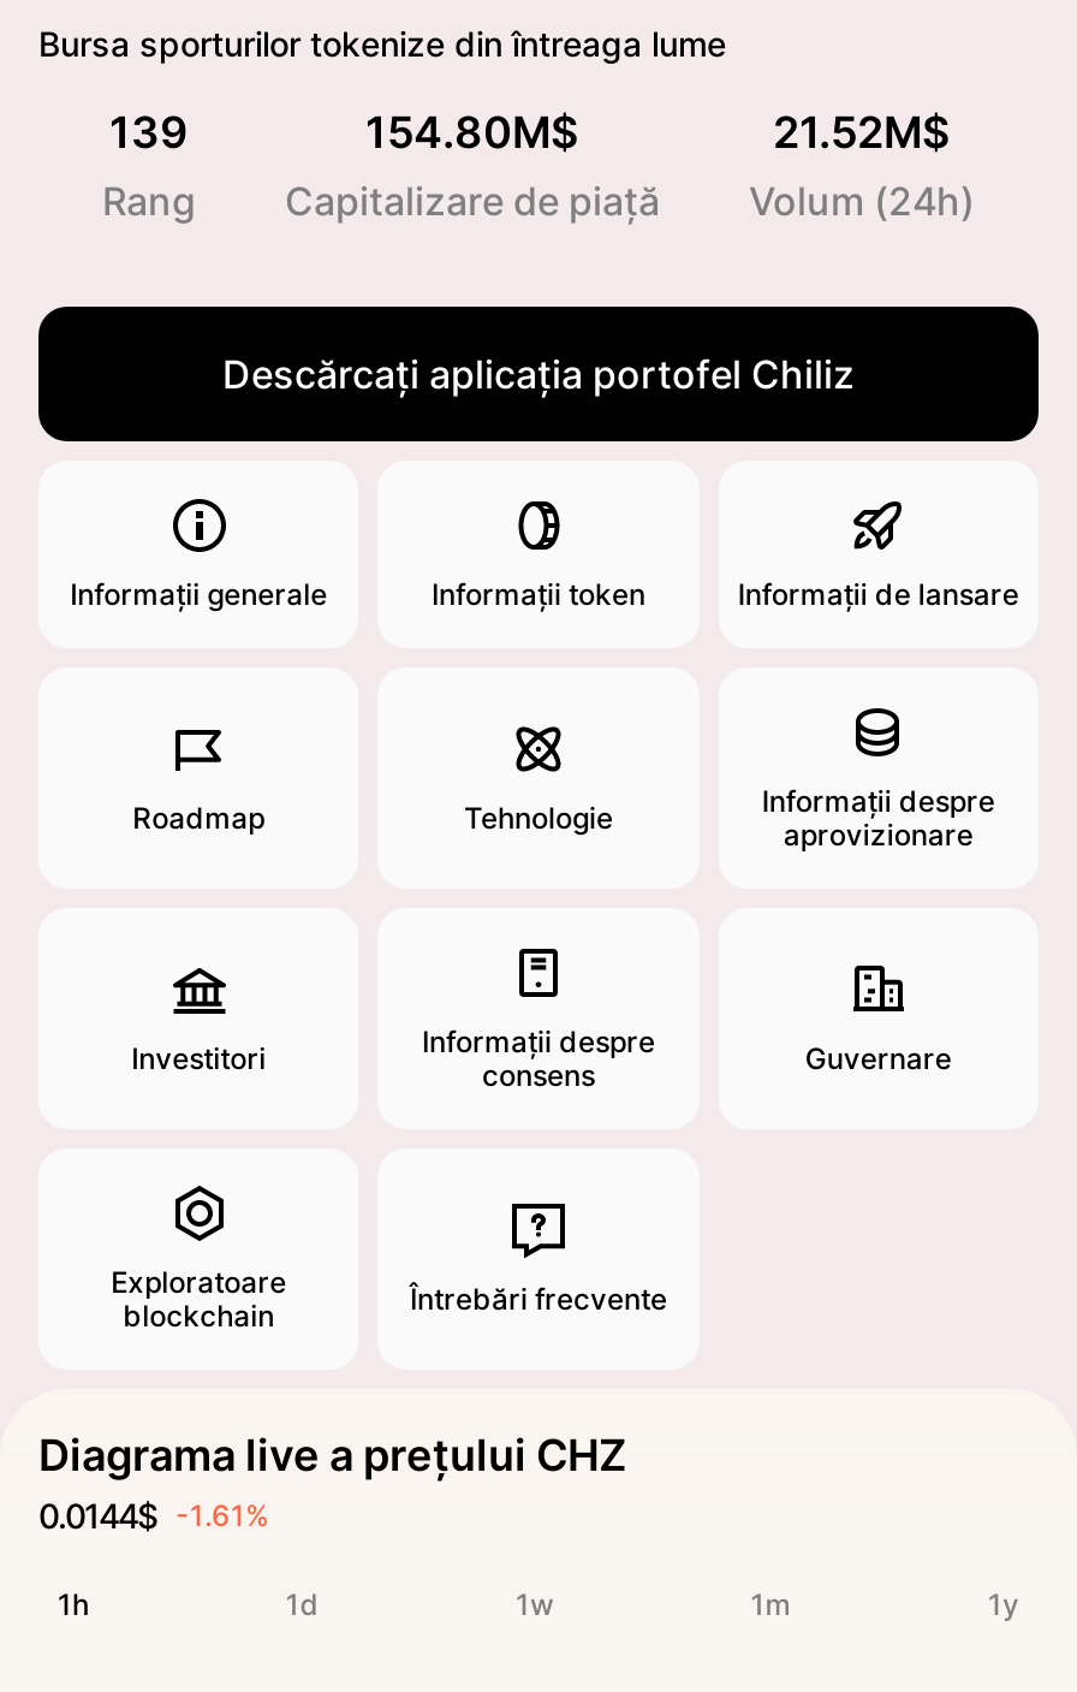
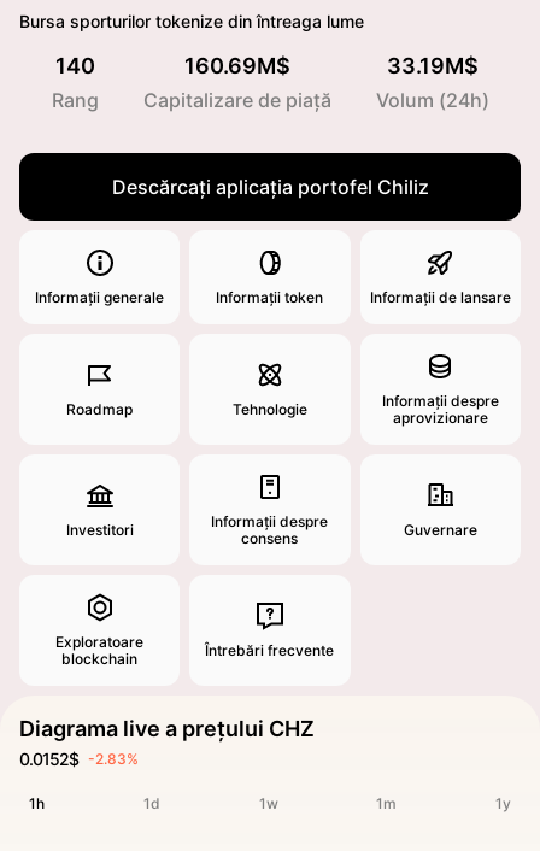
[109,107,189,158] 139 -> [55,53,95,78] 140
[365,107,579,158] 154.80M$ -> [184,53,290,78] 160.69M$
[773,107,951,158] 21.52M$ -> [386,53,478,78] 33.19M$
[38,1495,269,1536] 0.0144$ -1.61% -> [19,749,139,769] 0.0152$ -2.83%

